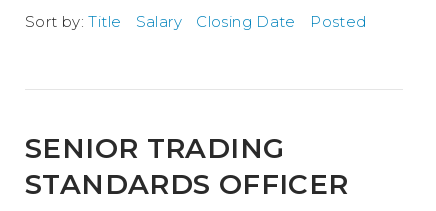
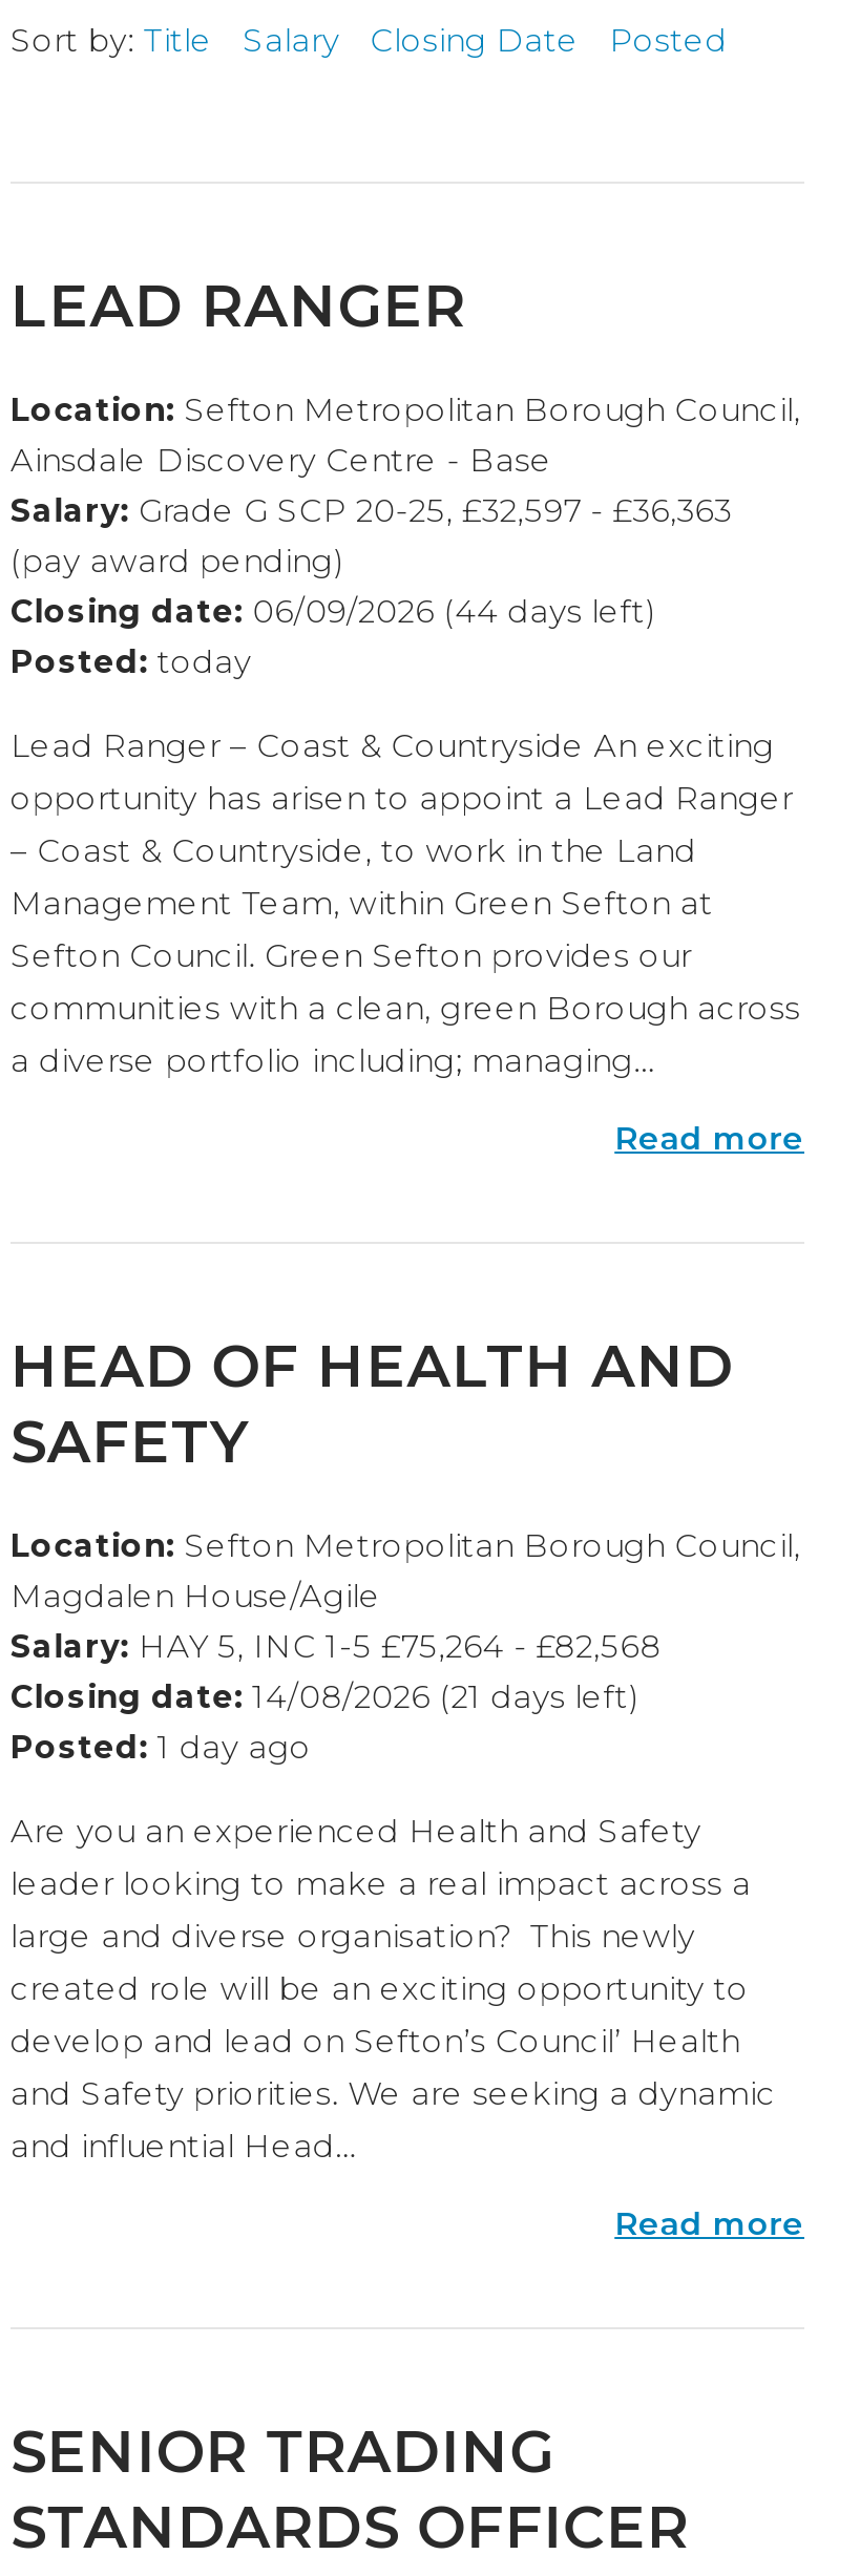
none -> [11,270,804,2243] LEAD RANGER | Location: Sefton Metropolitan Borough Council, | Ainsdale Discovery Centre - Base | Salary: Grade G SCP 20-25, £32,597 - £36,363 | (pay award pending) | Closing date: 06/09/2026 (44 days left) | Posted: today | Lead Ranger – Coast & Countryside An exciting | opportunity has arisen to appoint a Lead Ranger | – Coast & Countryside, to work in the Land | Management Team, within Green Sefton at | Sefton Council. Green Sefton provides our | communities with a clean, green Borough across | a diverse portfolio including; managing... | Read more | HEAD OF HEALTH AND | SAFETY | Location: Sefton Metropolitan Borough Council, | Magdalen House/Agile | Salary: HAY 5, INC 1-5 £75,264 - £82,568 | Closing date: 14/08/2026 (21 days left) | Posted: 1 day ago | Are you an experienced Health and Safety | leader looking to make a real impact across a | large and diverse organisation? This newly | created role will be an exciting opportunity to | develop and lead on Sefton’s Council’ Health | and Safety priorities. We are seeking a dynamic | and influential Head... | Read more

